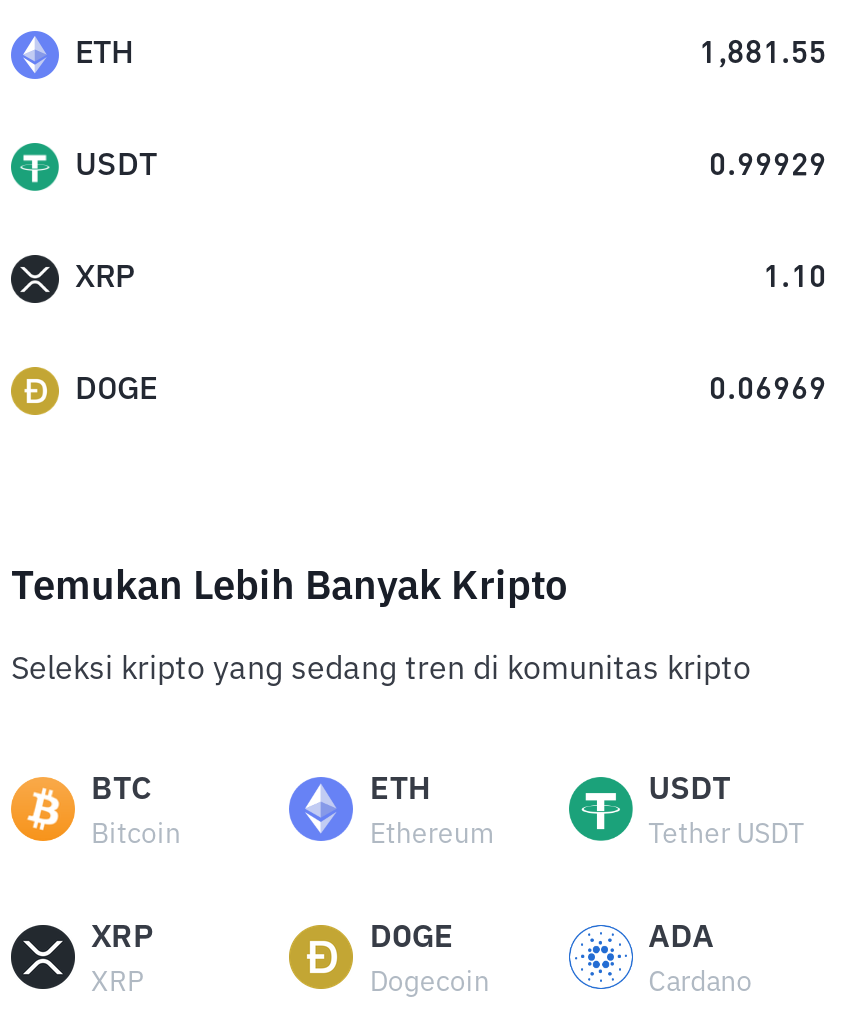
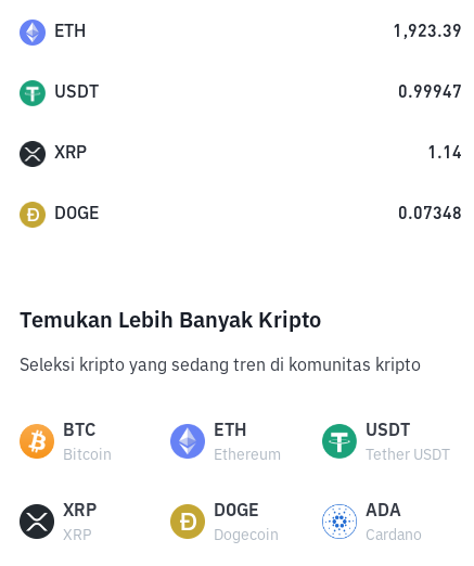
[699,39,827,71] 1,881.55 -> [393,24,462,41] 1,923.39
[709,151,827,183] 0.99929 -> [398,85,462,102] 0.99947
[763,263,827,295] 1.10 -> [427,145,462,163] 1.14
[709,375,827,407] 0.06969 -> [398,206,462,223] 0.07348

